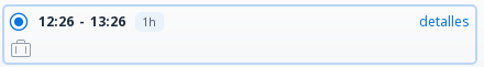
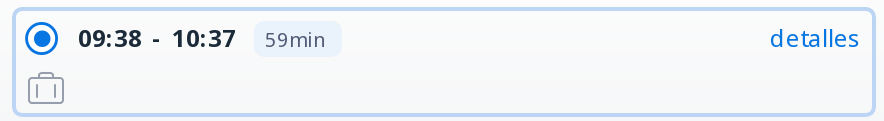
[38,12,156,31] 12:26 | 13:26 | 1h -> [78,21,327,55] 09:38 | 10:37 | 59min

